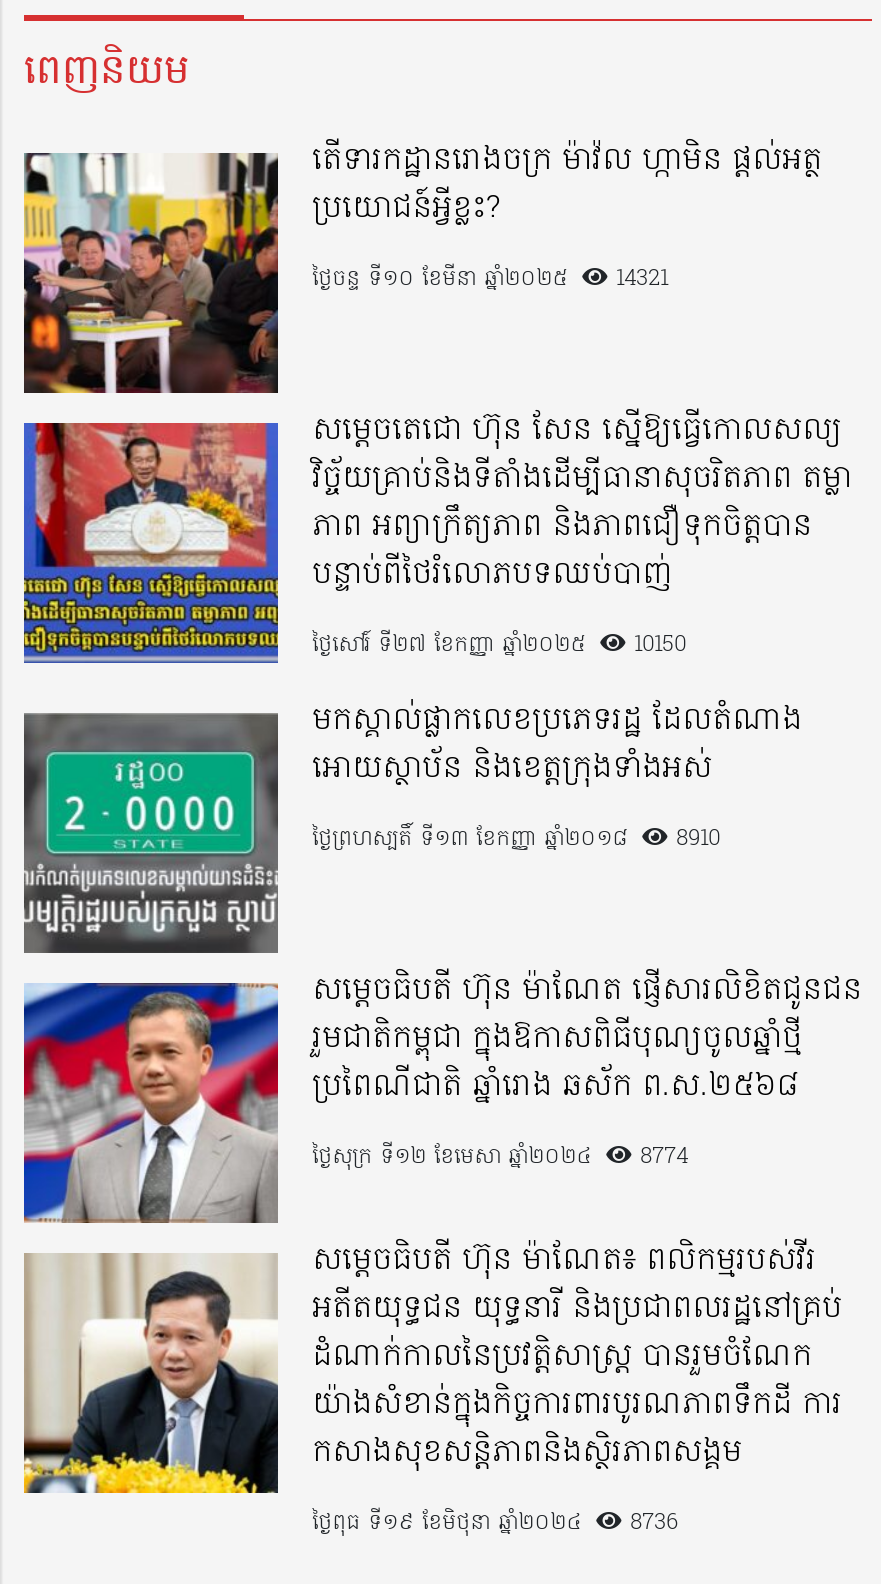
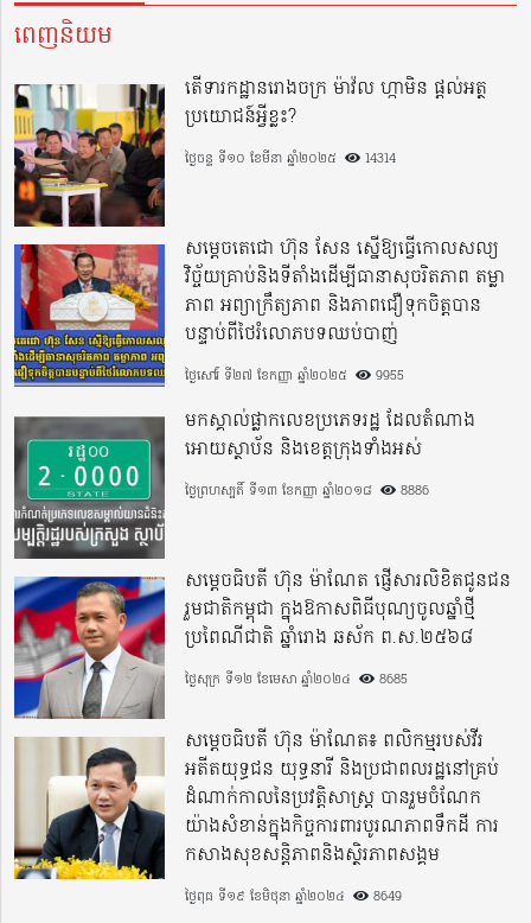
[608,263,668,295] 14321 -> [361,150,396,169] 14314
[626,629,686,661] 10150 -> [371,367,404,386] 9955
[668,823,720,855] 8910 -> [396,482,429,501] 8886
[632,1141,688,1173] 8774 -> [375,670,408,689] 8685
[622,1507,678,1539] 8736 -> [369,888,402,907] 8649

